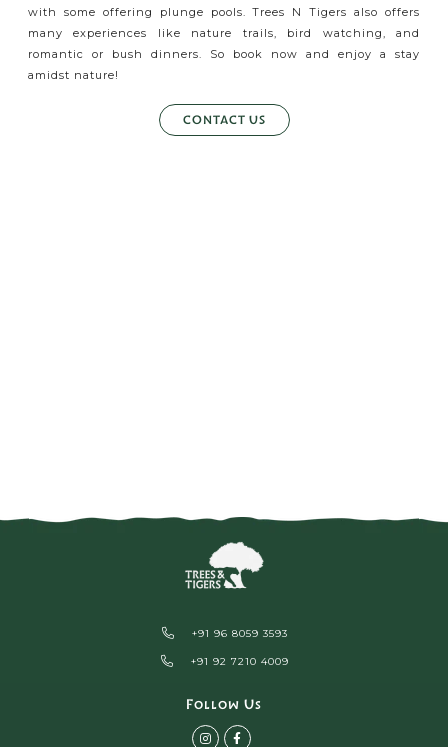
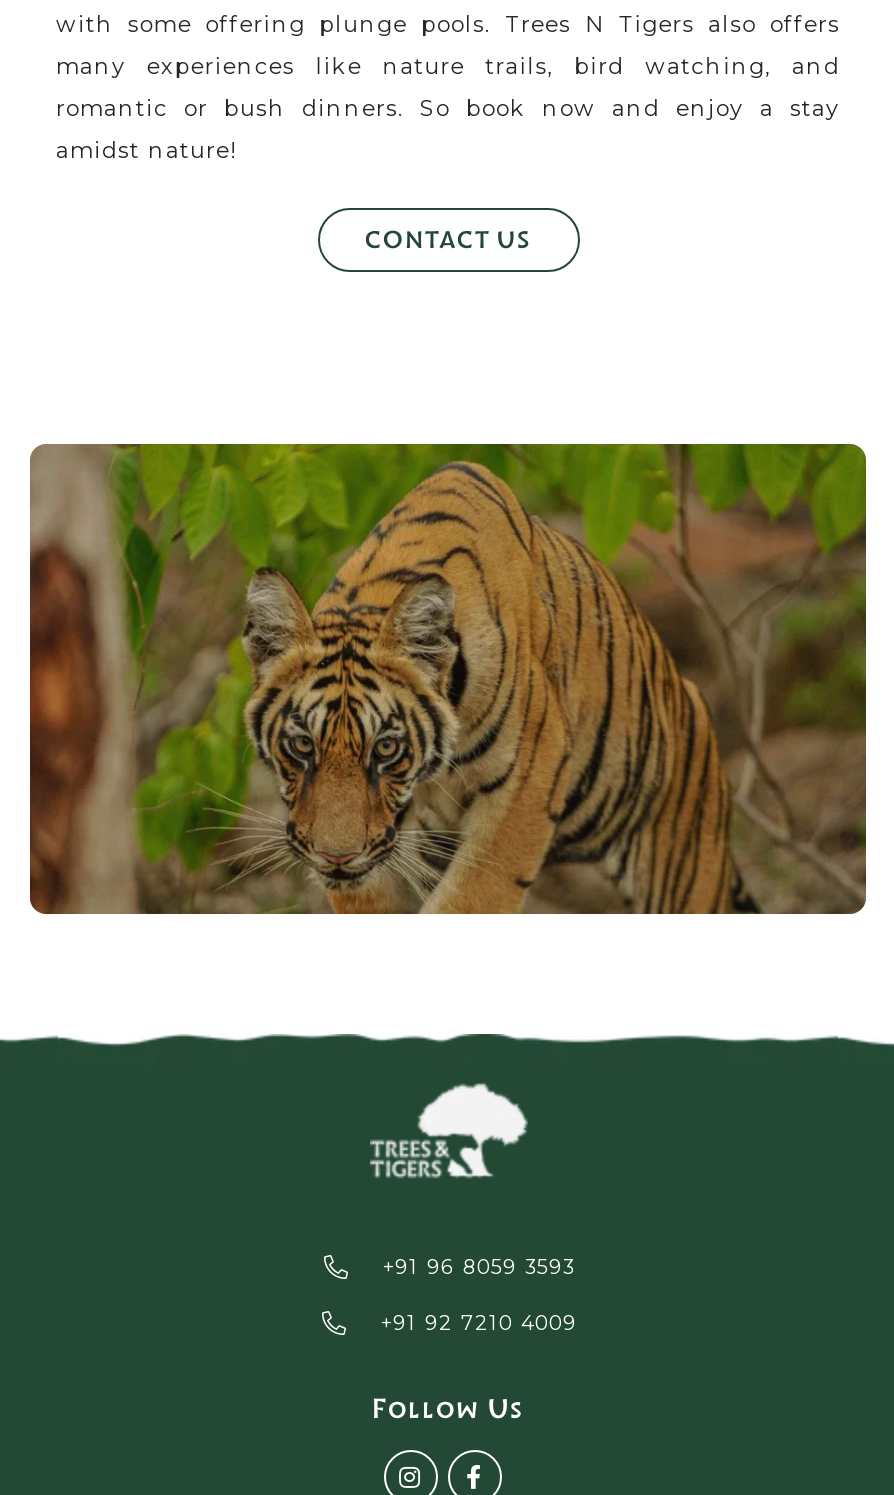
none -> [28,442,868,918] [image]

